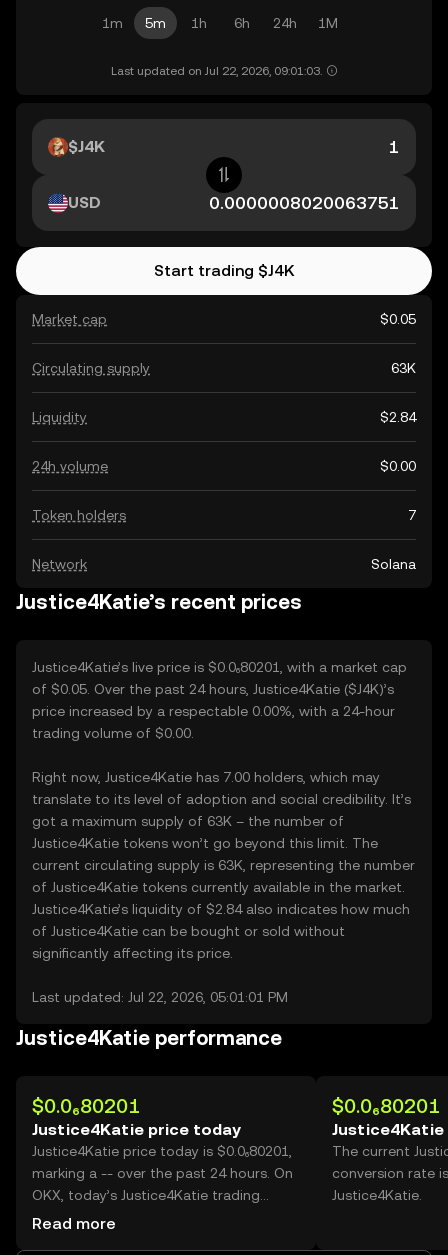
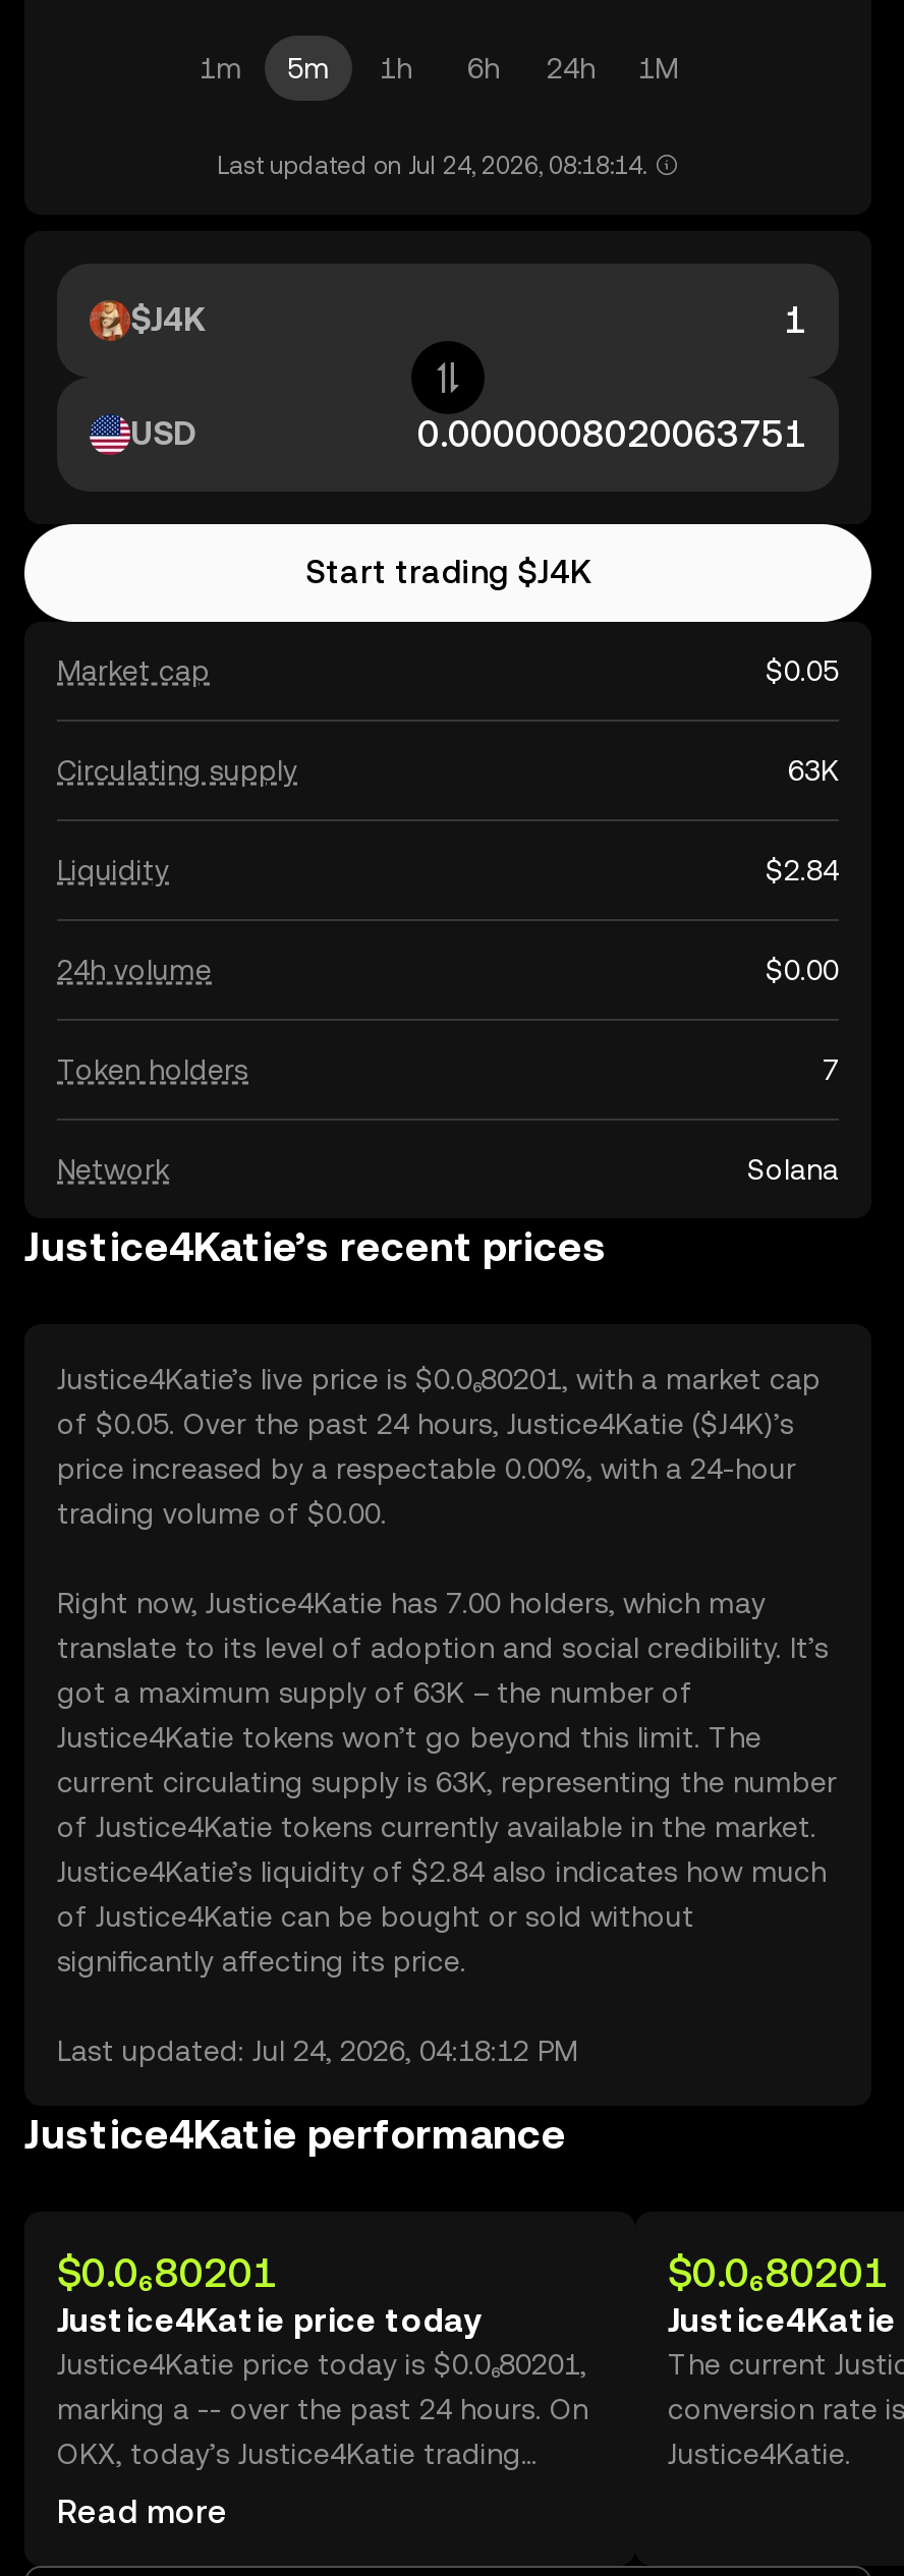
[110,64,321,78] Last updated on Jul 22, 2026, 09:01:03. -> [217,152,646,180] Last updated on Jul 24, 2026, 08:18:14.
[32,989,288,1005] Last updated: Jul 22, 2026, 05:01:01 PM -> [57,2035,578,2067] Last updated: Jul 24, 2026, 04:18:12 PM

